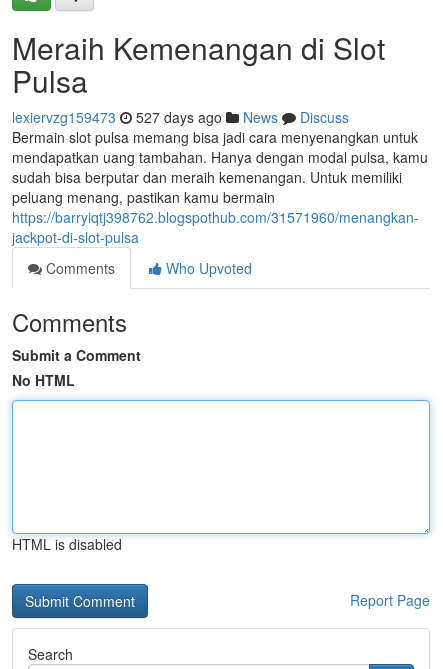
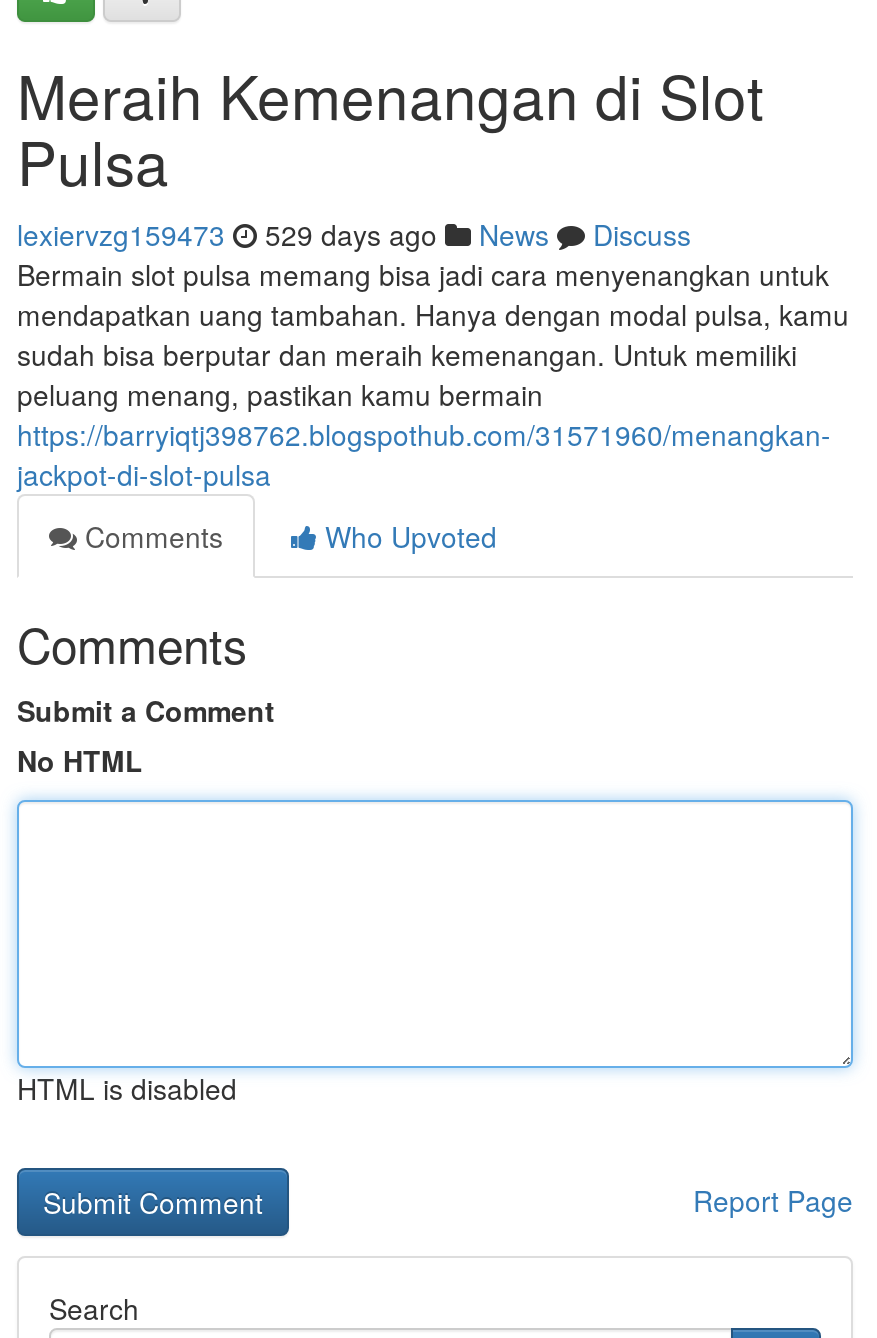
[12,107,349,127] lexiervzg159473 527 days ago News Discuss -> [17,214,691,254] lexiervzg159473 529 days ago News Discuss

